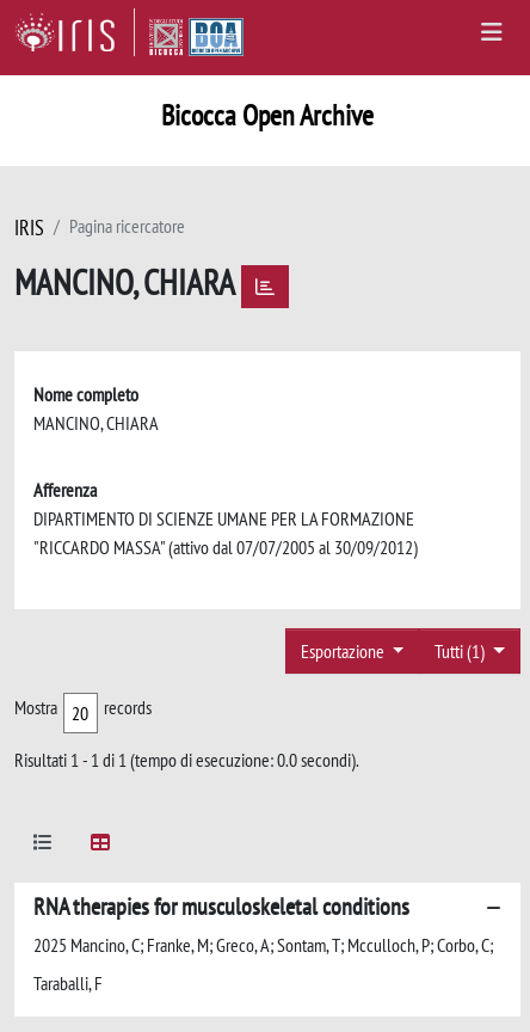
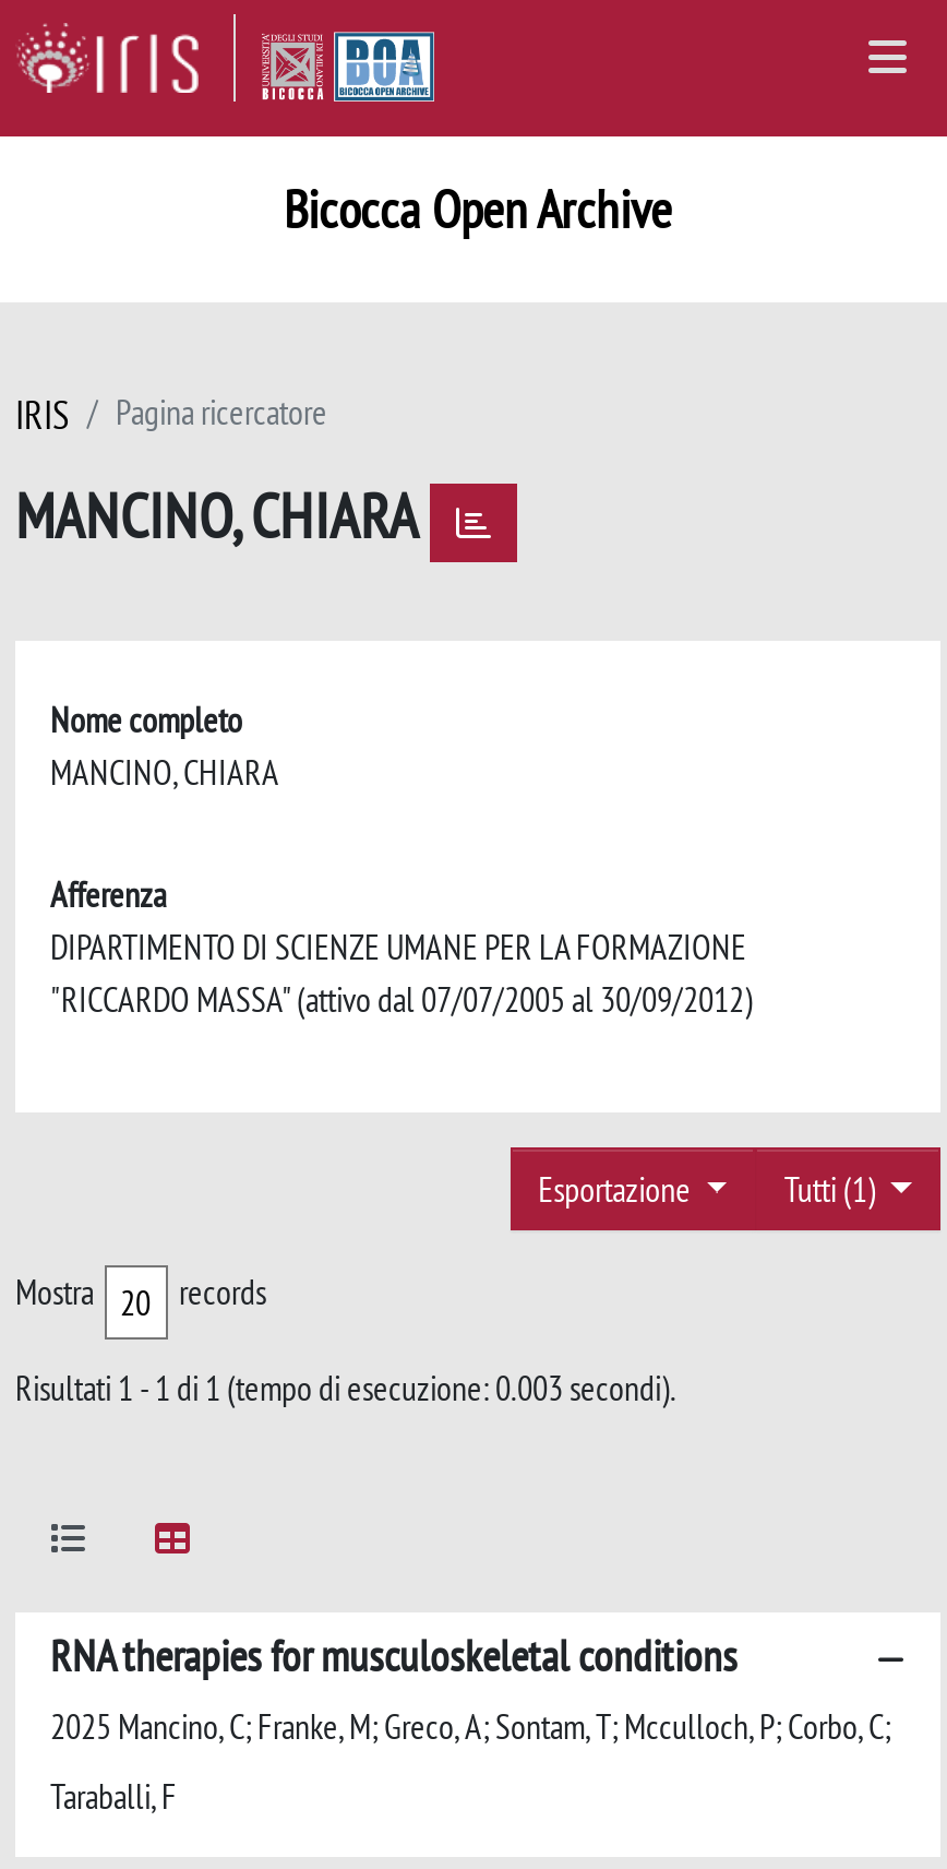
[14,747,359,771] Risultati 1 - 1 di 1 (tempo di esecuzione: 0.0 secondi). -> [15,1365,676,1409] Risultati 1 - 1 di 1 (tempo di esecuzione: 0.003 secondi).

